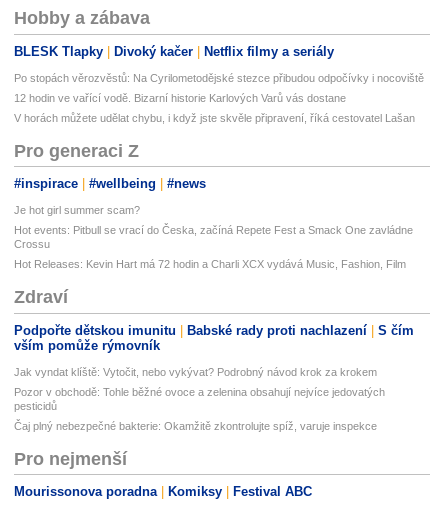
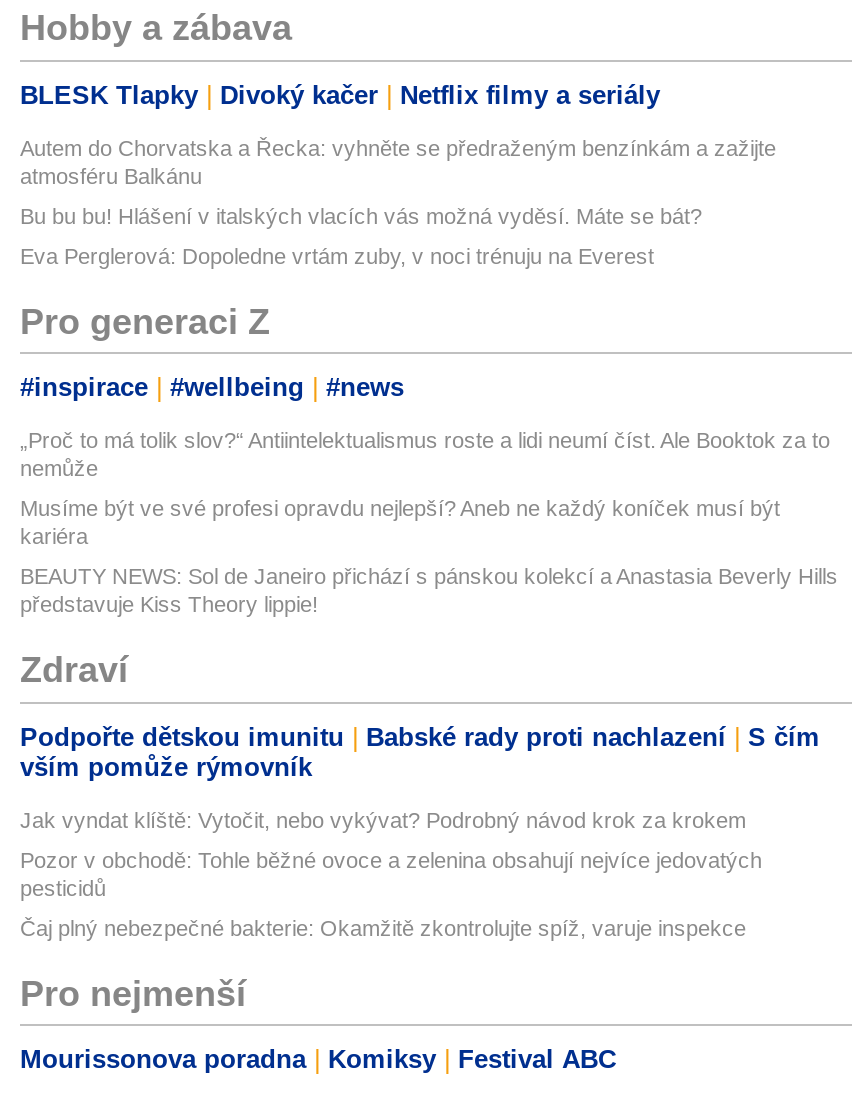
[14,72,424,84] Po stopách věrozvěstů: Na Cyrilometodějské stezce přibudou odpočívky i nocoviště -> [20,135,776,187] Autem do Chorvatska a Řecka: vyhněte se předraženým benzínkám a zažijte | atmosféru Balkánu
[14,92,346,104] 12 hodin ve vařící vodě. Bizarní historie Karlových Varů vás dostane -> [20,203,702,227] Bu bu bu! Hlášení v italských vlacích vás možná vyděsí. Máte se bát?
[14,112,415,124] V horách můžete udělat chybu, i když jste skvěle připravení, říká cestovatel Lašan -> [20,243,654,267] Eva Perglerová: Dopoledne vrtám zuby, v noci trénuju na Everest
[14,204,140,216] Je hot girl summer scam? -> [20,428,830,480] „Proč to má tolik slov?“ Antiintelektualismus roste a lidi neumí číst. Ale Booktok za to | nemůže
[14,224,413,250] Hot events: Pitbull se vrací do Česka, začíná Repete Fest a Smack One zavládne | Crossu -> [20,496,780,548] Musíme být ve své profesi opravdu nejlepší? Aneb ne každý koníček musí být | kariéra
[14,258,406,270] Hot Releases: Kevin Hart má 72 hodin a Charli XCX vydává Music, Fashion, Film -> [20,564,838,616] BEAUTY NEWS: Sol de Janeiro přichází s pánskou kolekcí a Anastasia Beverly Hills | představuje Kiss Theory lippie!

